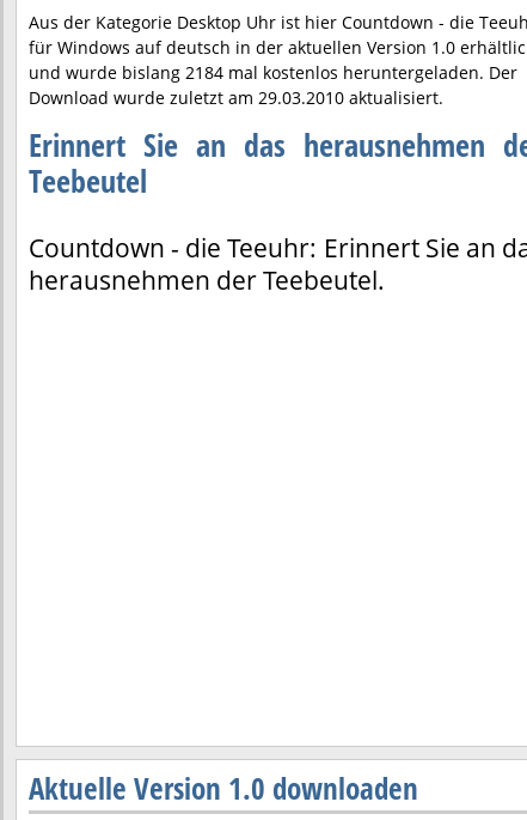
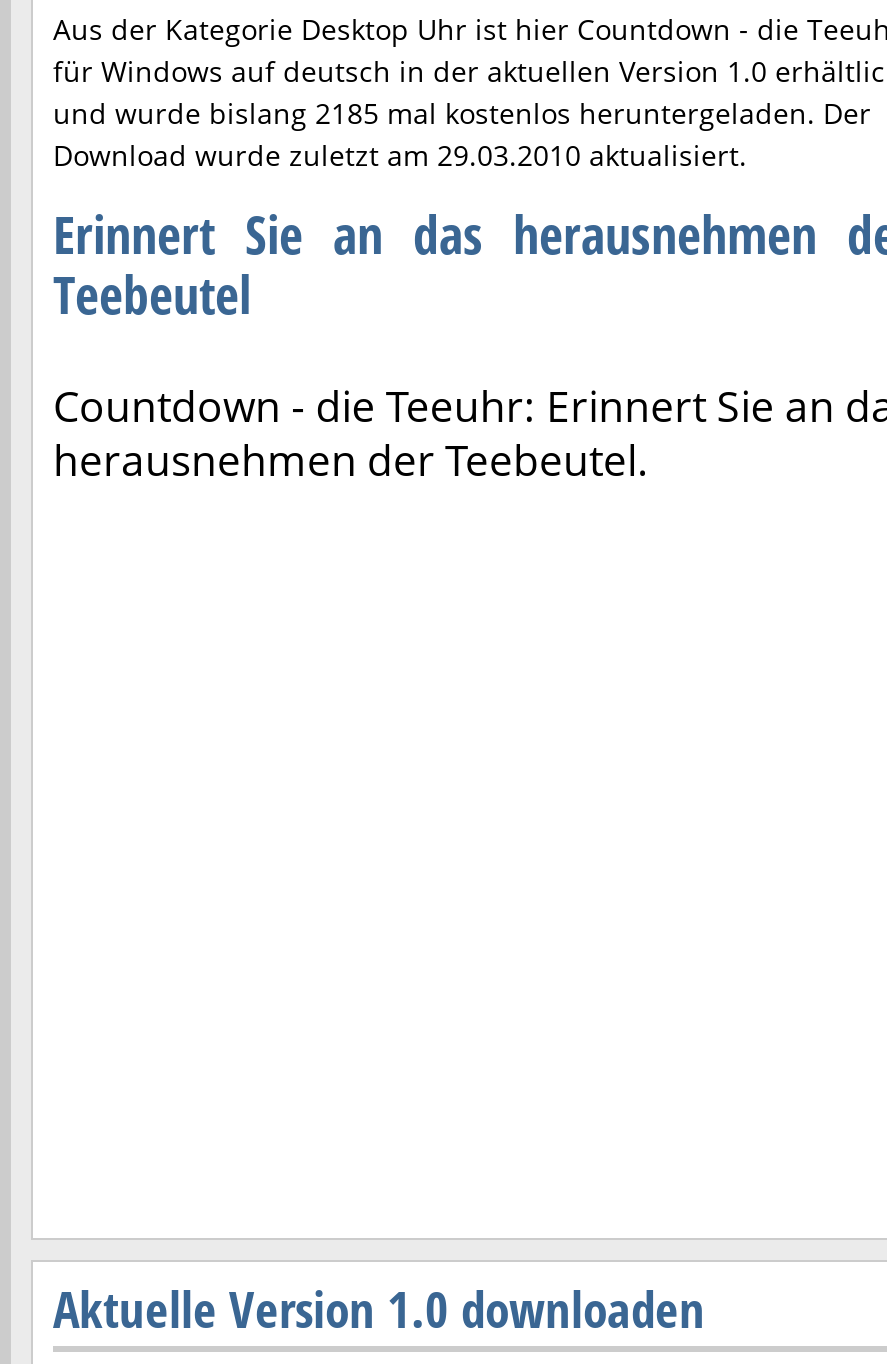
[29,61,517,84] und wurde bislang 2184 mal kostenlos heruntergeladen. Der -> [53,94,871,132] und wurde bislang 2185 mal kostenlos heruntergeladen. Der

